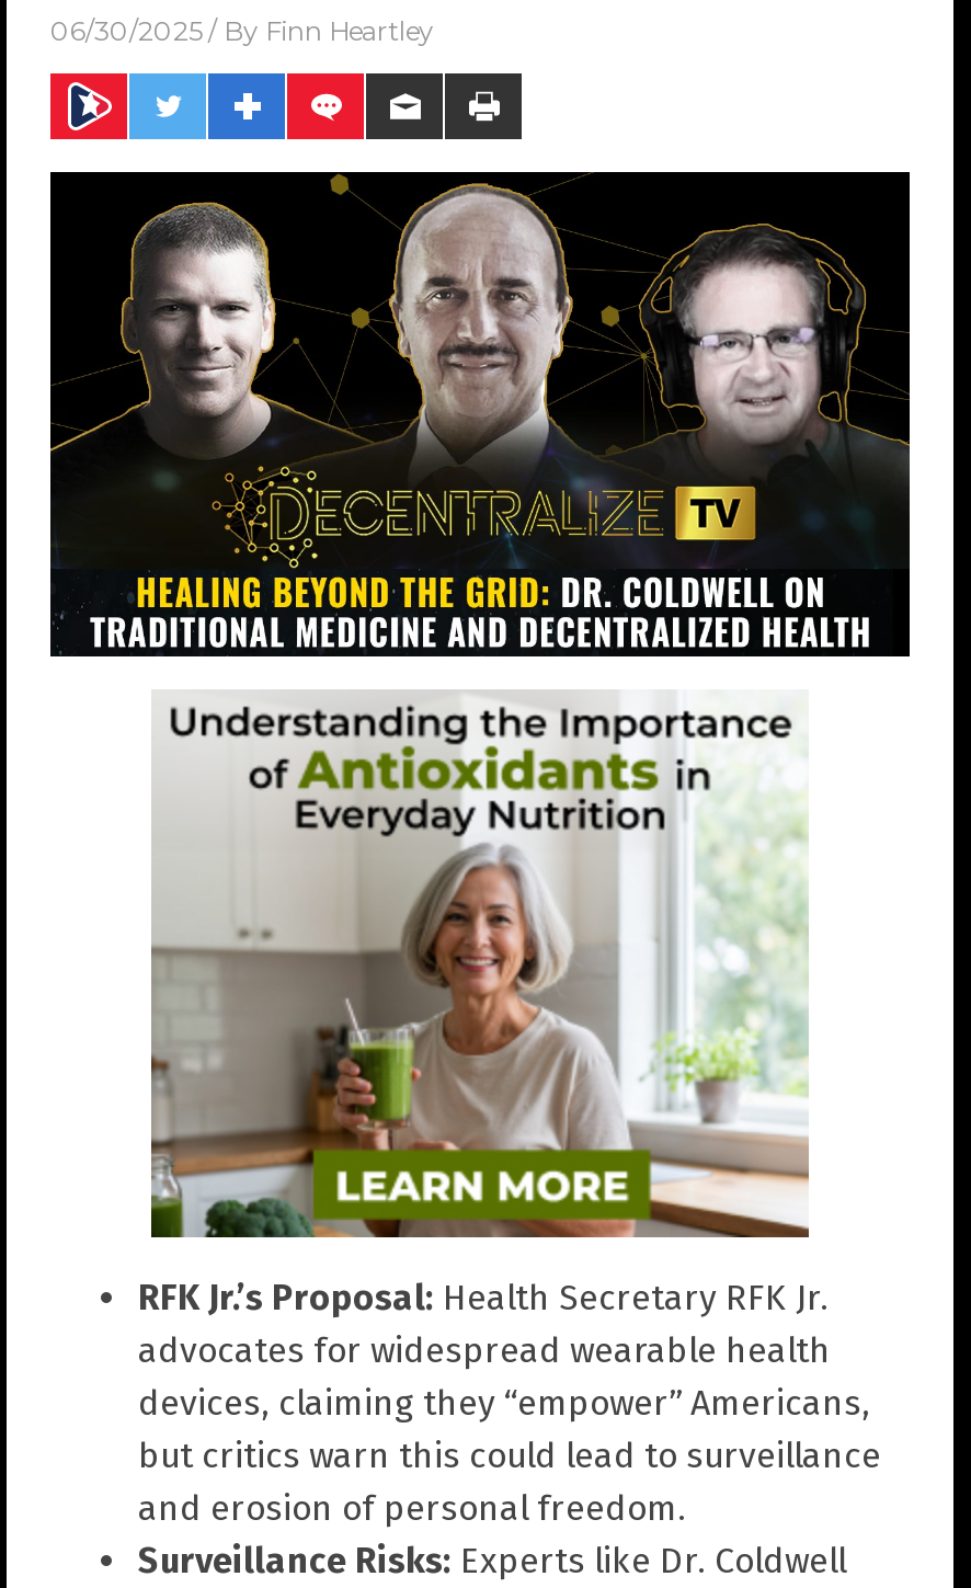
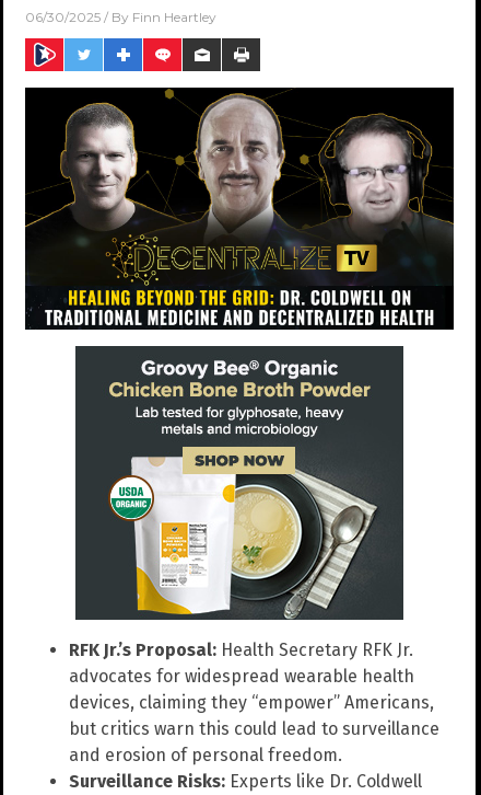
[151,689,811,1239] [image] -> [74,345,404,621] [image]

